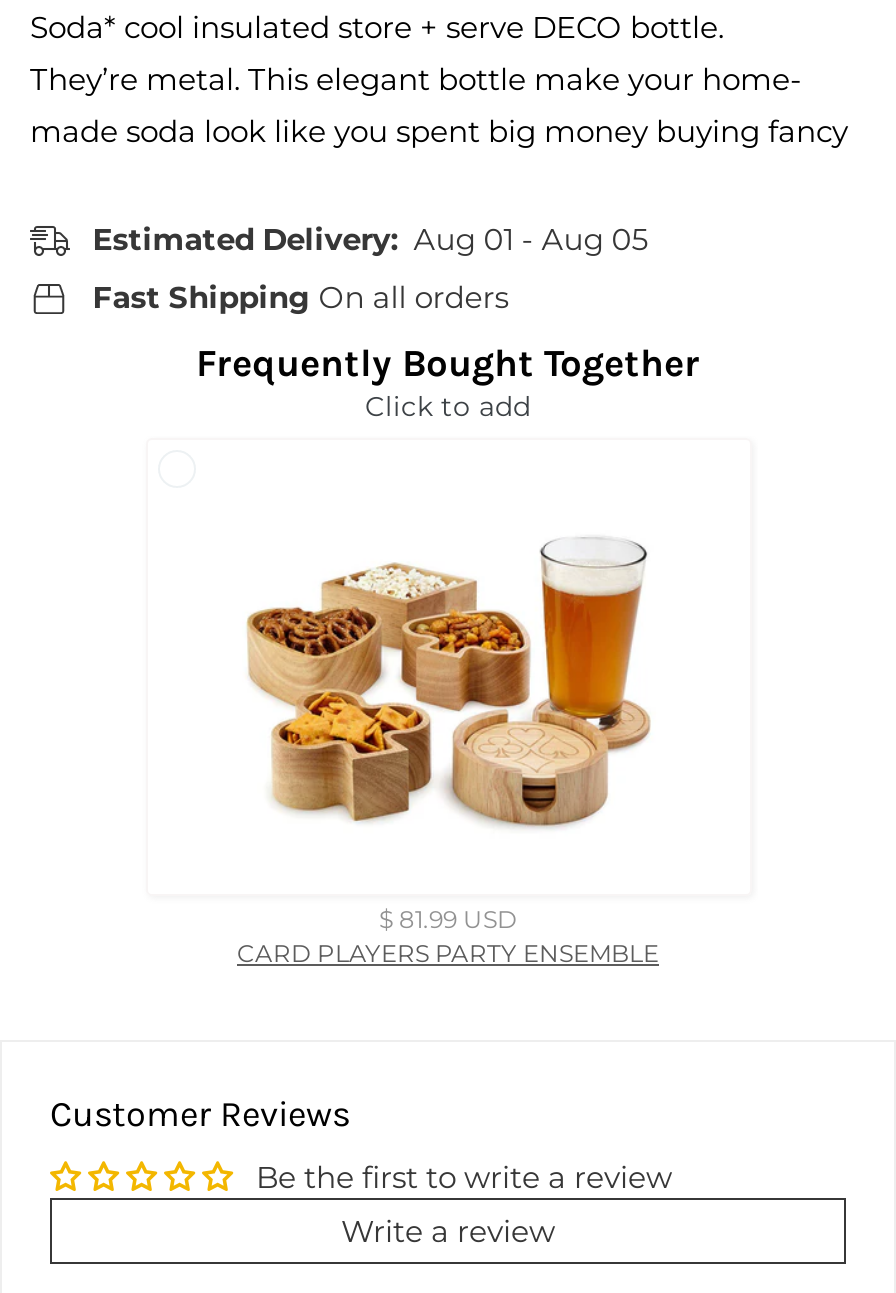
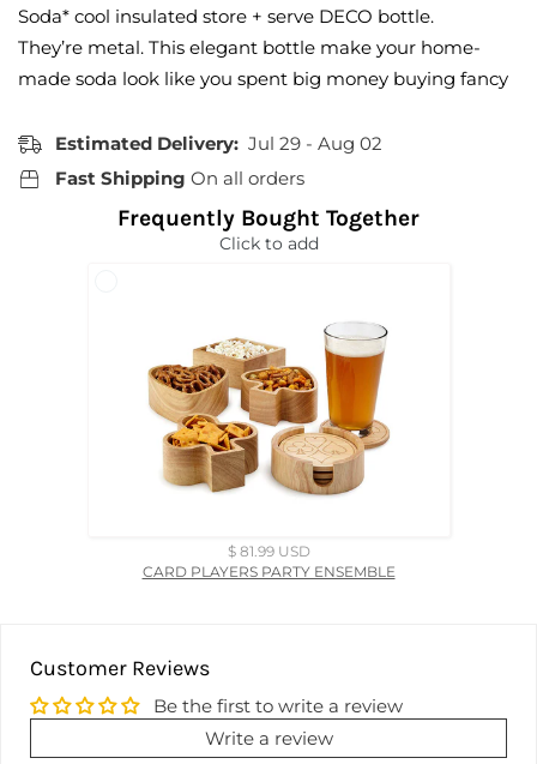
[92,219,648,257] Estimated Delivery: Aug 01 - Aug 05 -> [55,131,382,154] Estimated Delivery: Jul 29 - Aug 02

